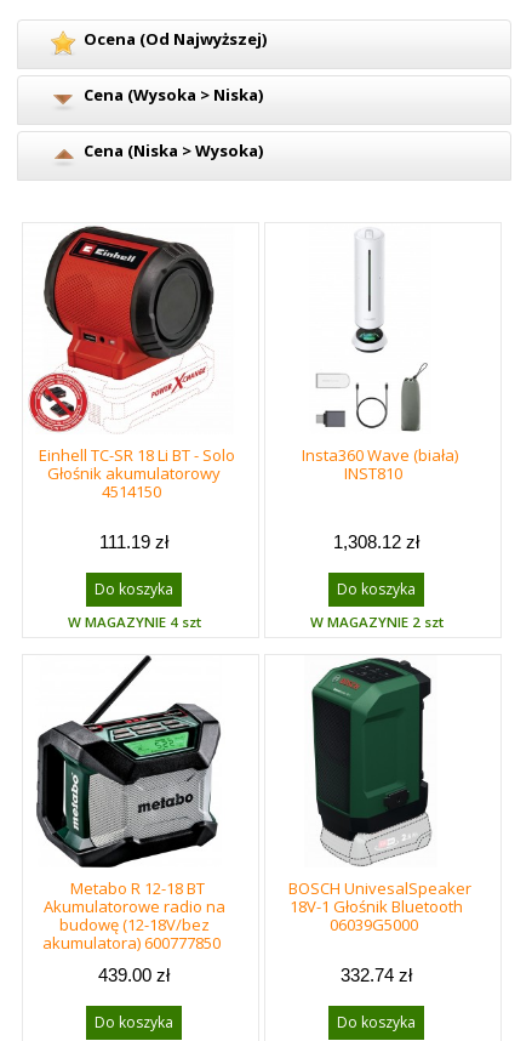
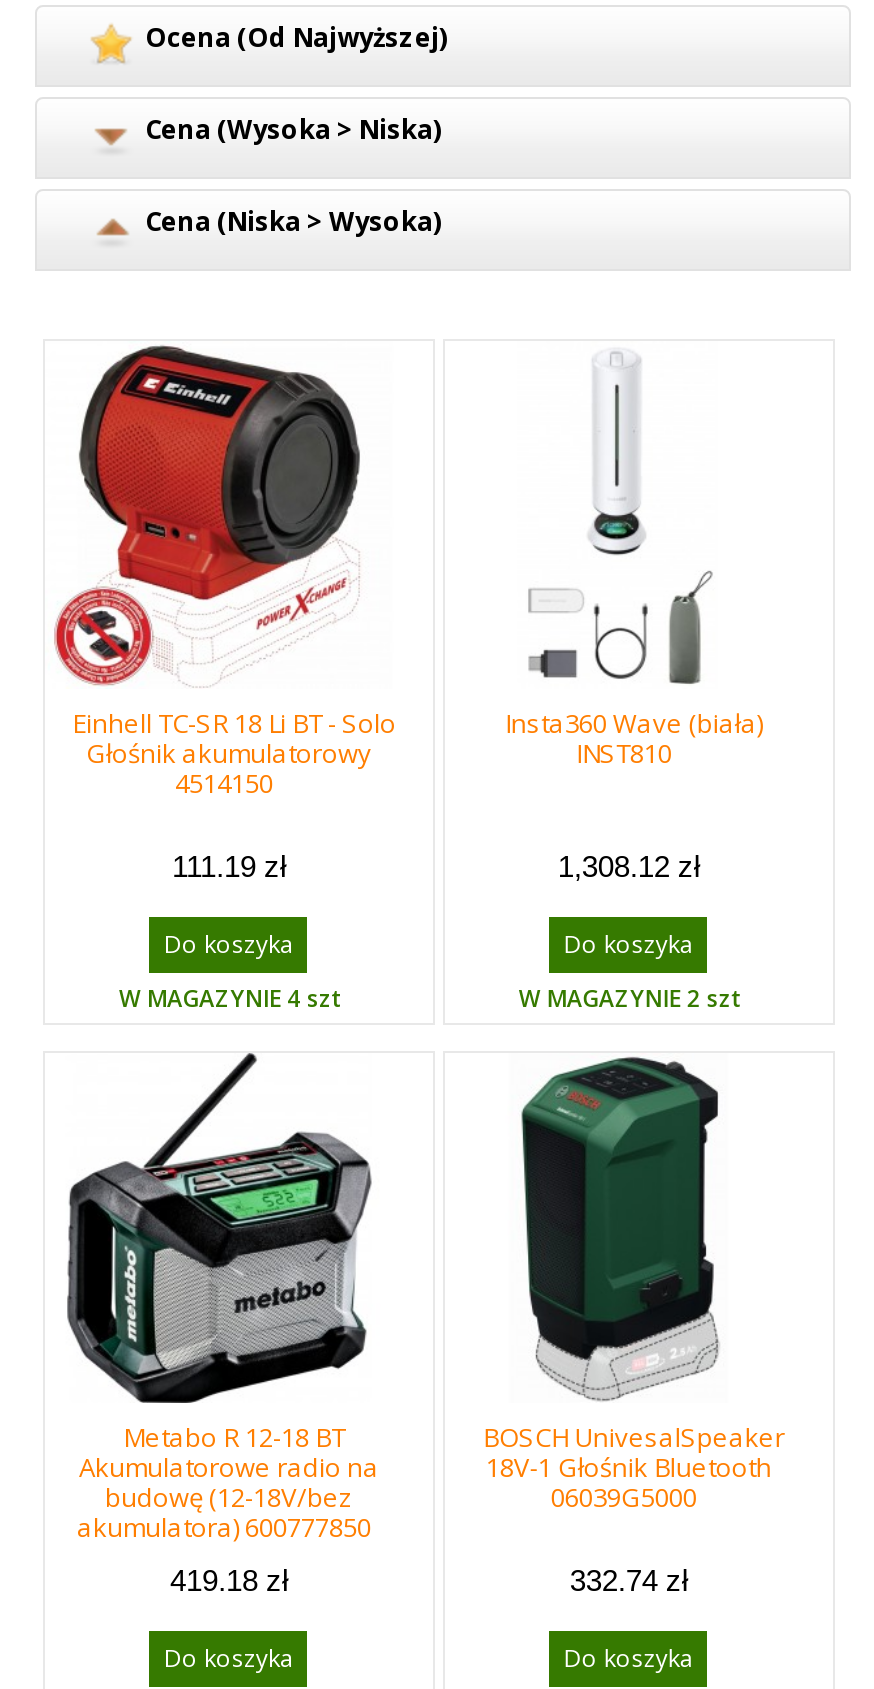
[99,964,170,985] 439.00 zł -> [170,1563,288,1597] 419.18 zł

